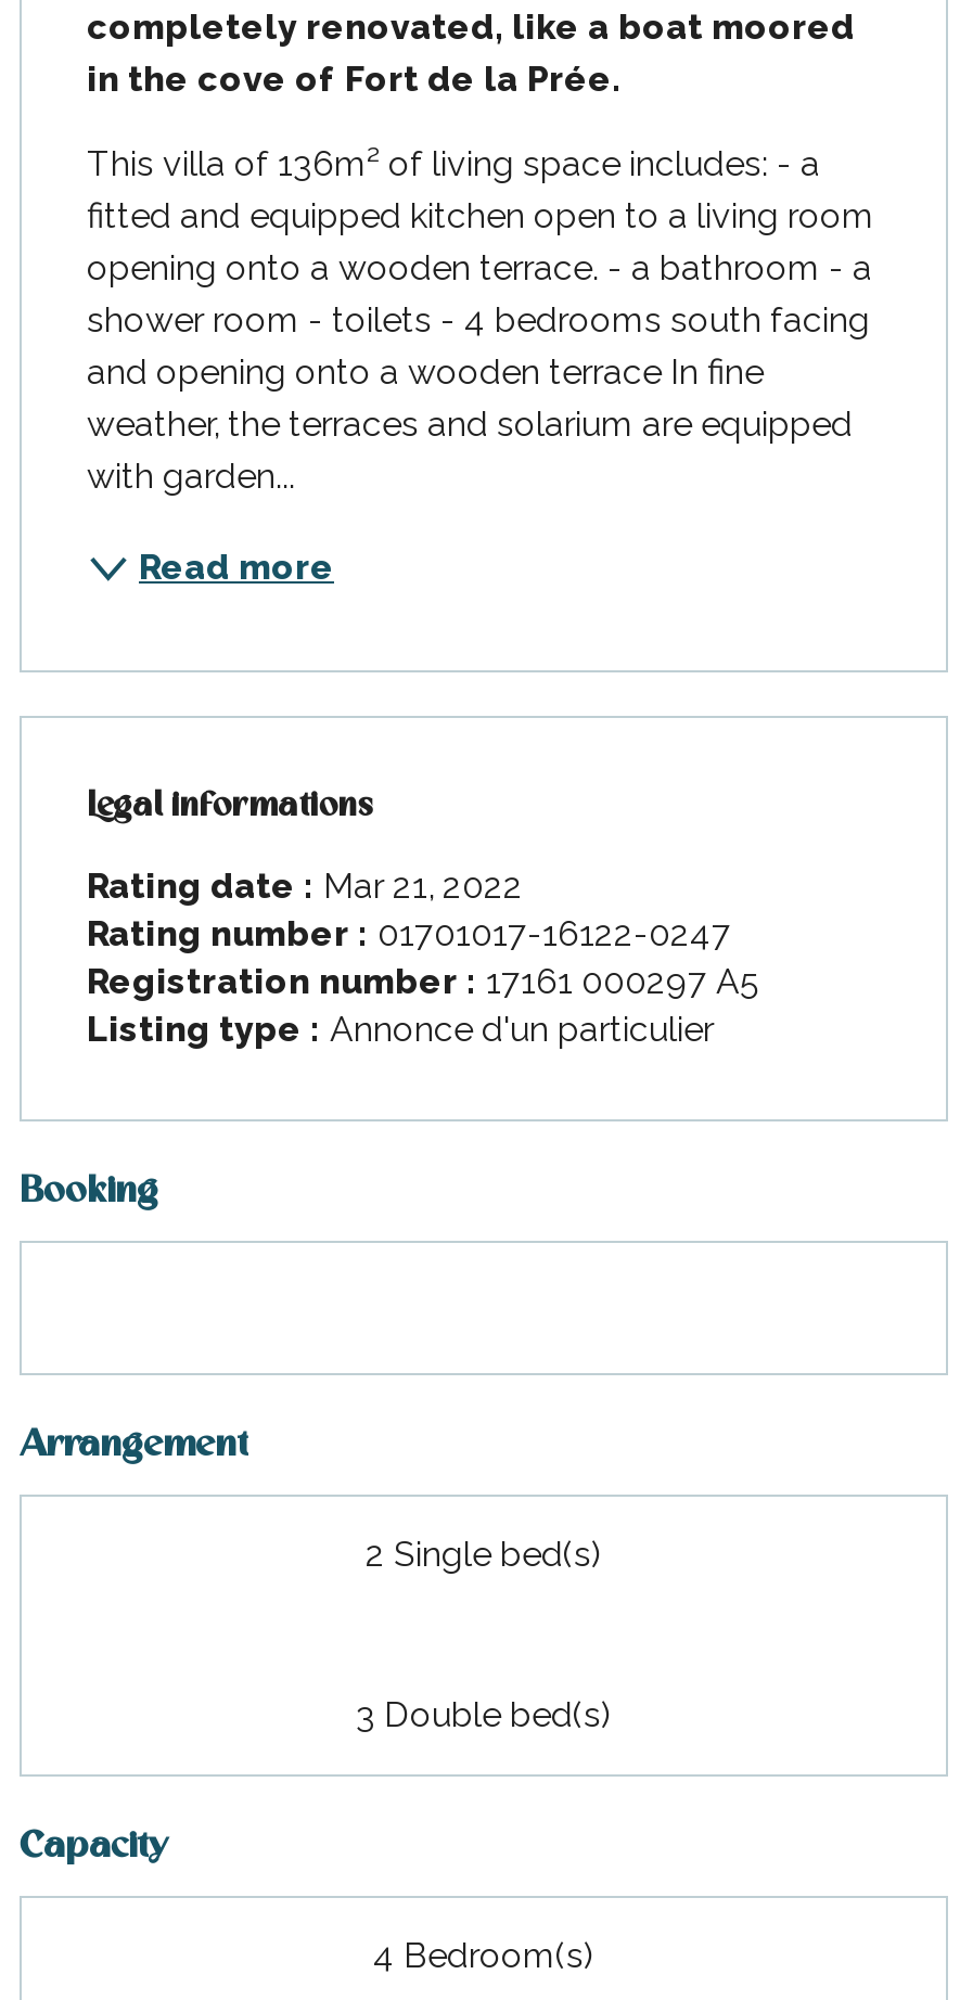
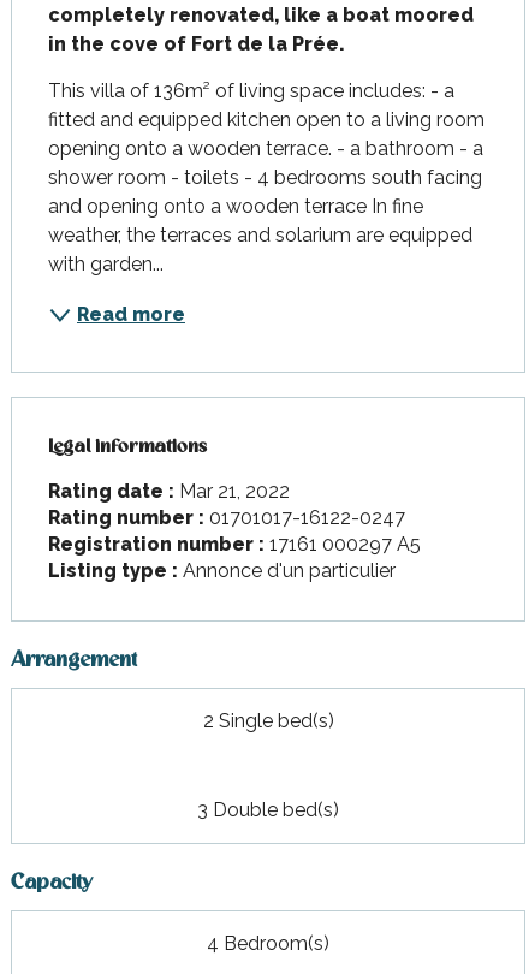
[20,1174,158,1210] Booking -> none

